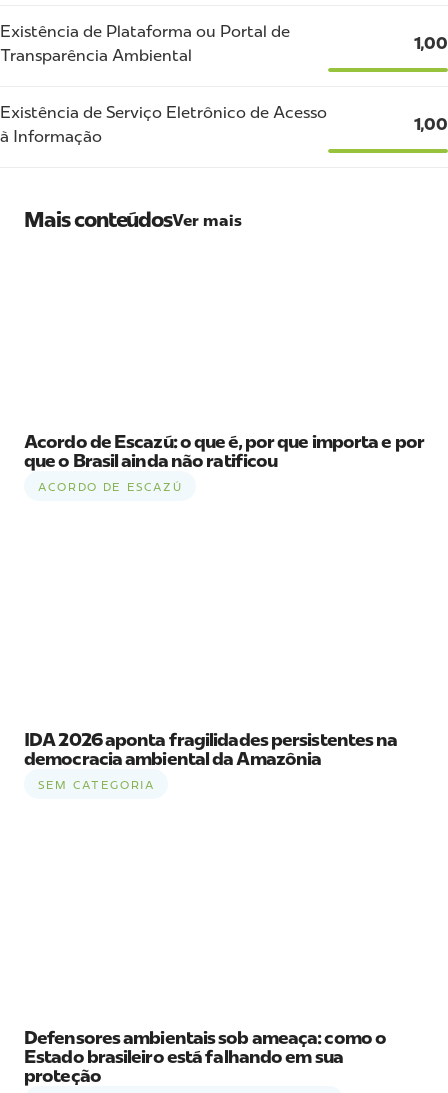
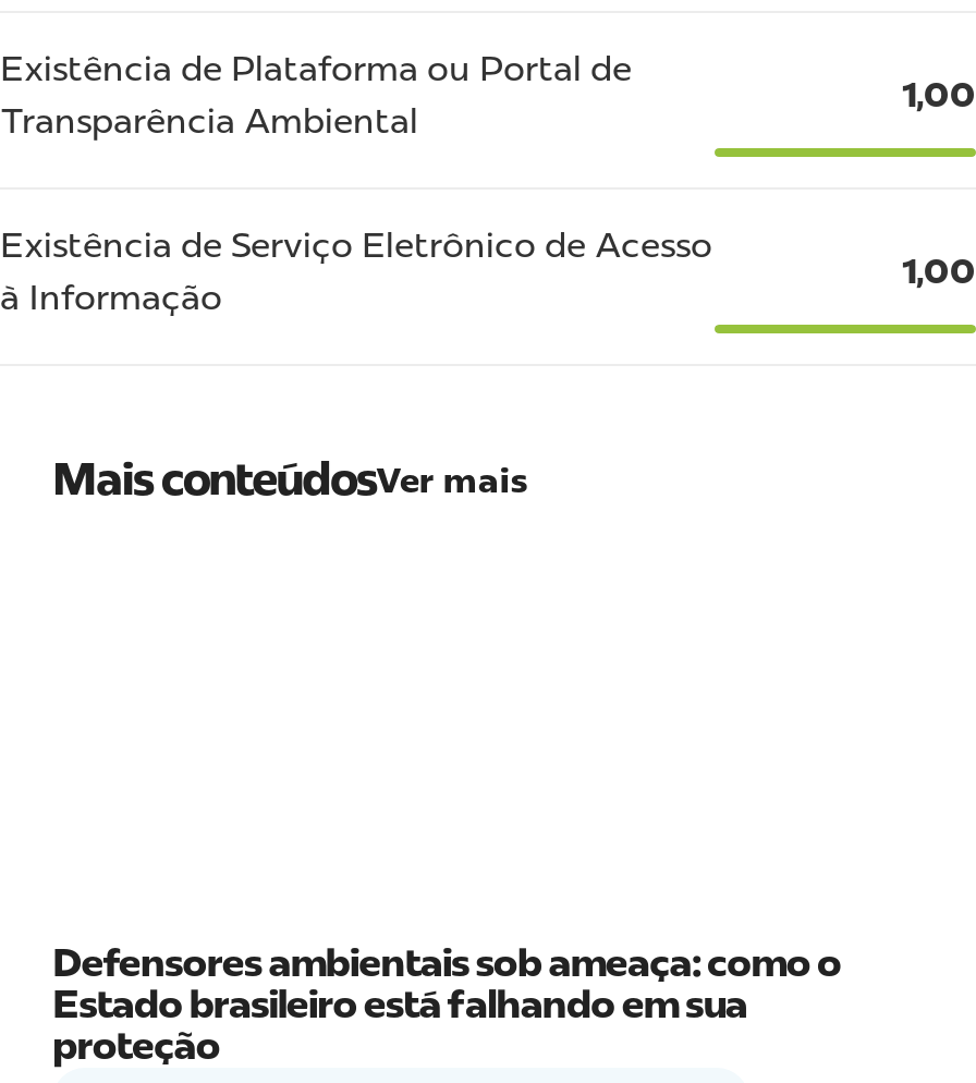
[24,431,424,494] Acordo de Escazú: o que é, por que importa e por | que o Brasil ainda não ratificou | ACORDO DE ESCAZÚ -> none
[24,729,397,792] IDA 2026 aponta fragilidades persistentes na | democracia ambiental da Amazônia | SEM CATEGORIA -> none

